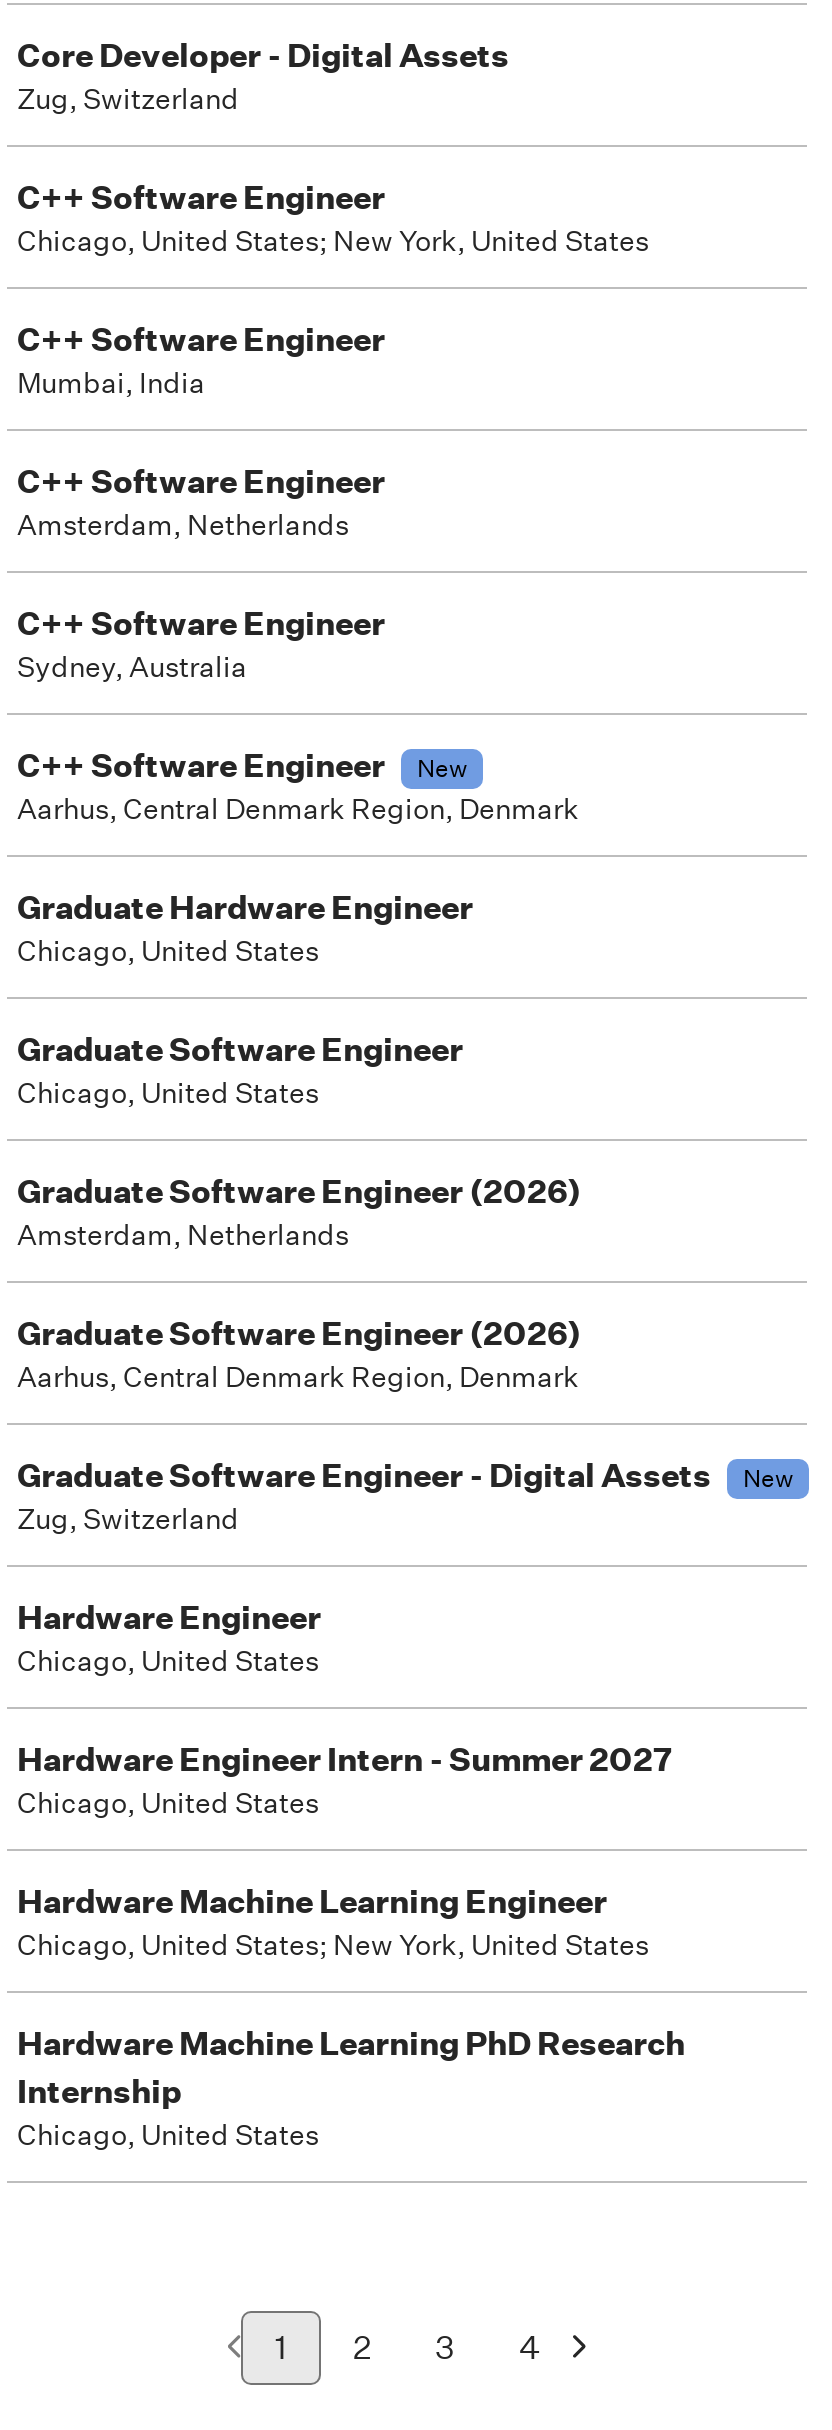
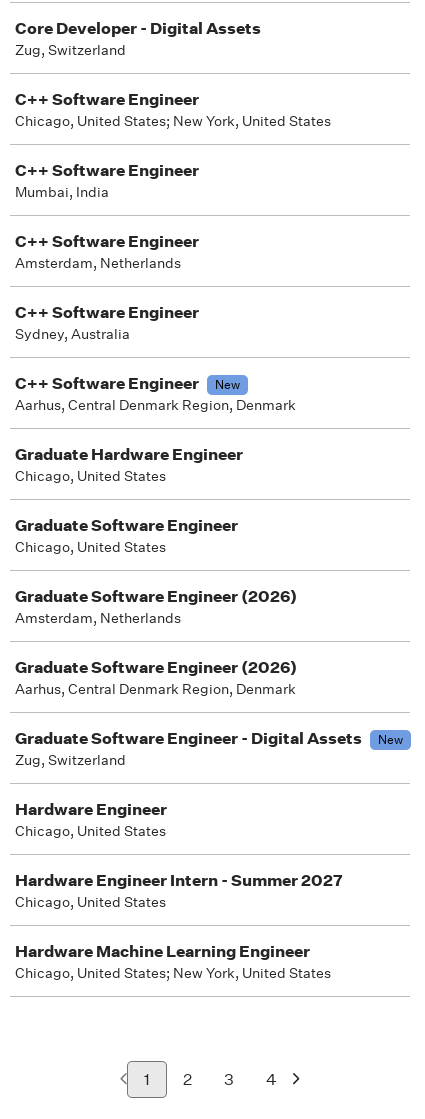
[17,2023,685,2153] Hardware Machine Learning PhD Research | Internship | Chicago, United States -> none

